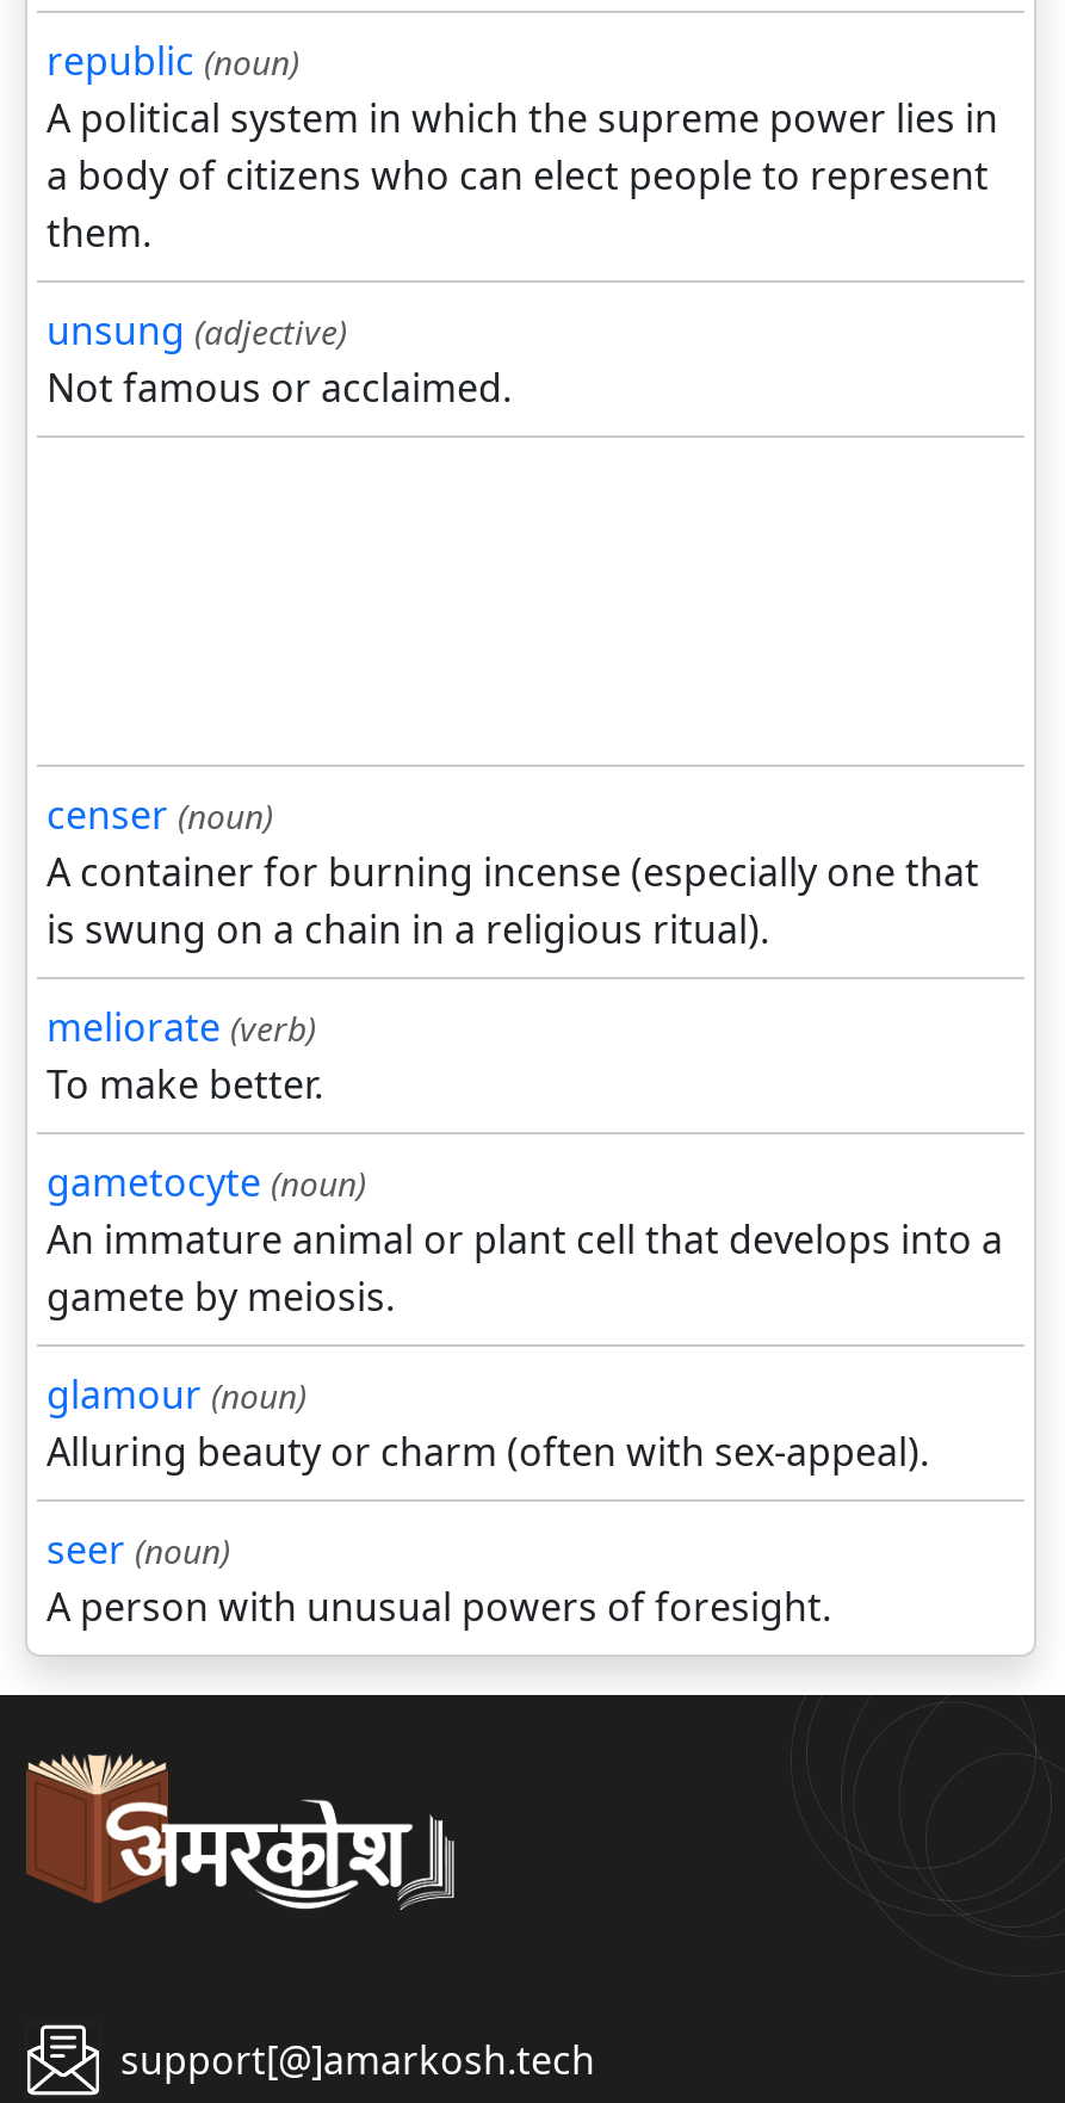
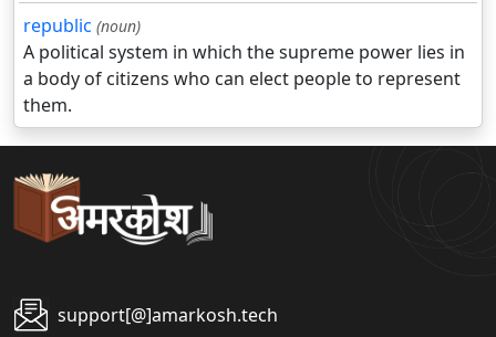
[47,305,512,414] unsung (adjective) | Not famous or acclaimed. -> none
[47,789,1003,1633] censer (noun) | A container for burning incense (especially one that | is swung on a chain in a religious ritual). | meliorate (verb) | To make better. | gametocyte (noun) | An immature animal or plant cell that develops into a | gamete by meiosis. | glamour (noun) | Alluring beauty or charm (often with sex-appeal). | seer (noun) | A person with unusual powers of foresight. -> none

